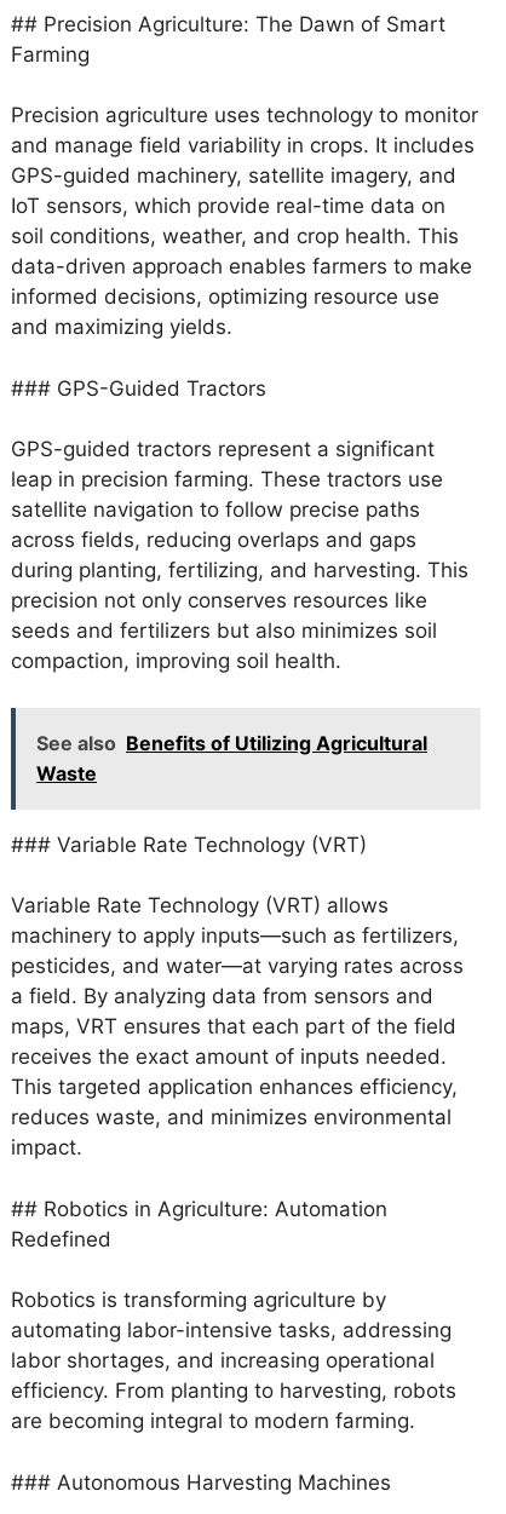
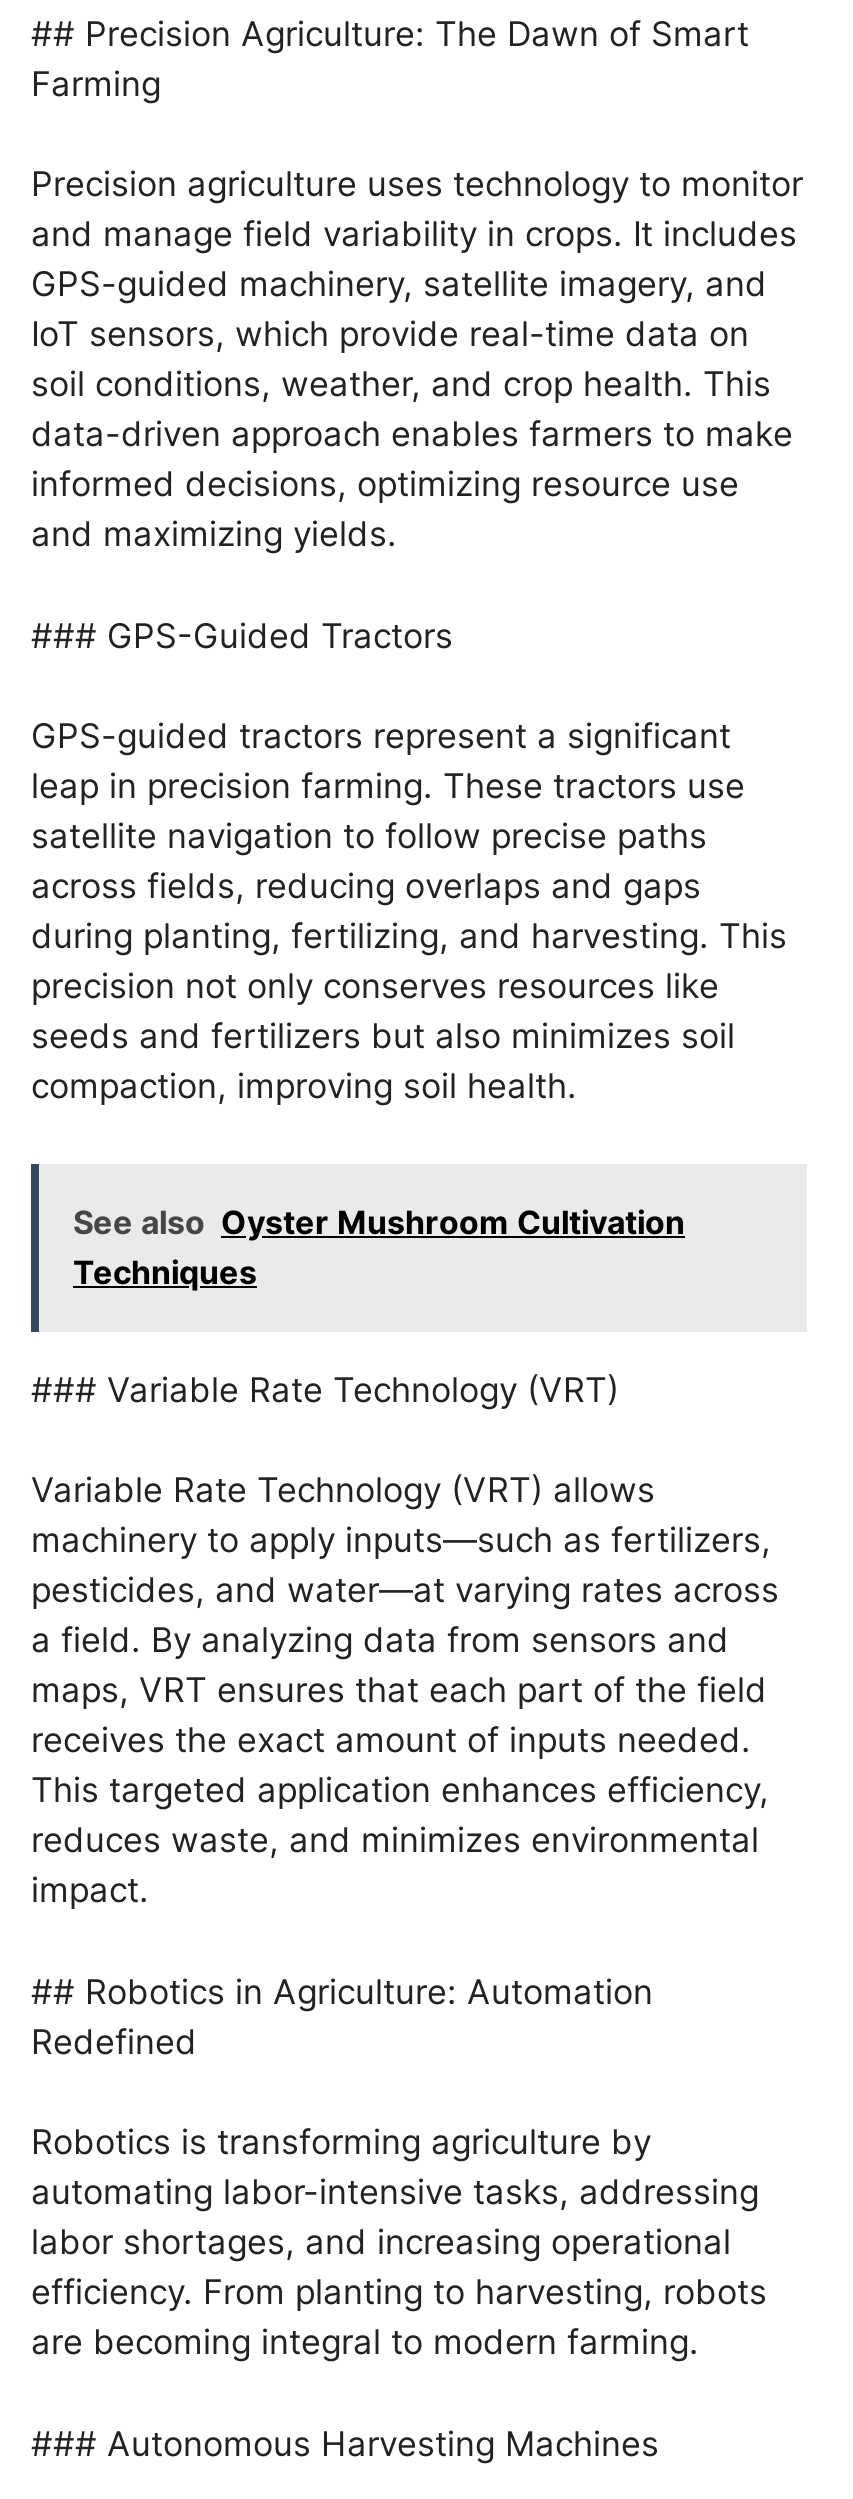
[36,730,427,785] See also Benefits of Utilizing Agricultural | Waste -> [73,1201,685,1291] See also Oyster Mushroom Cultivation | Techniques

